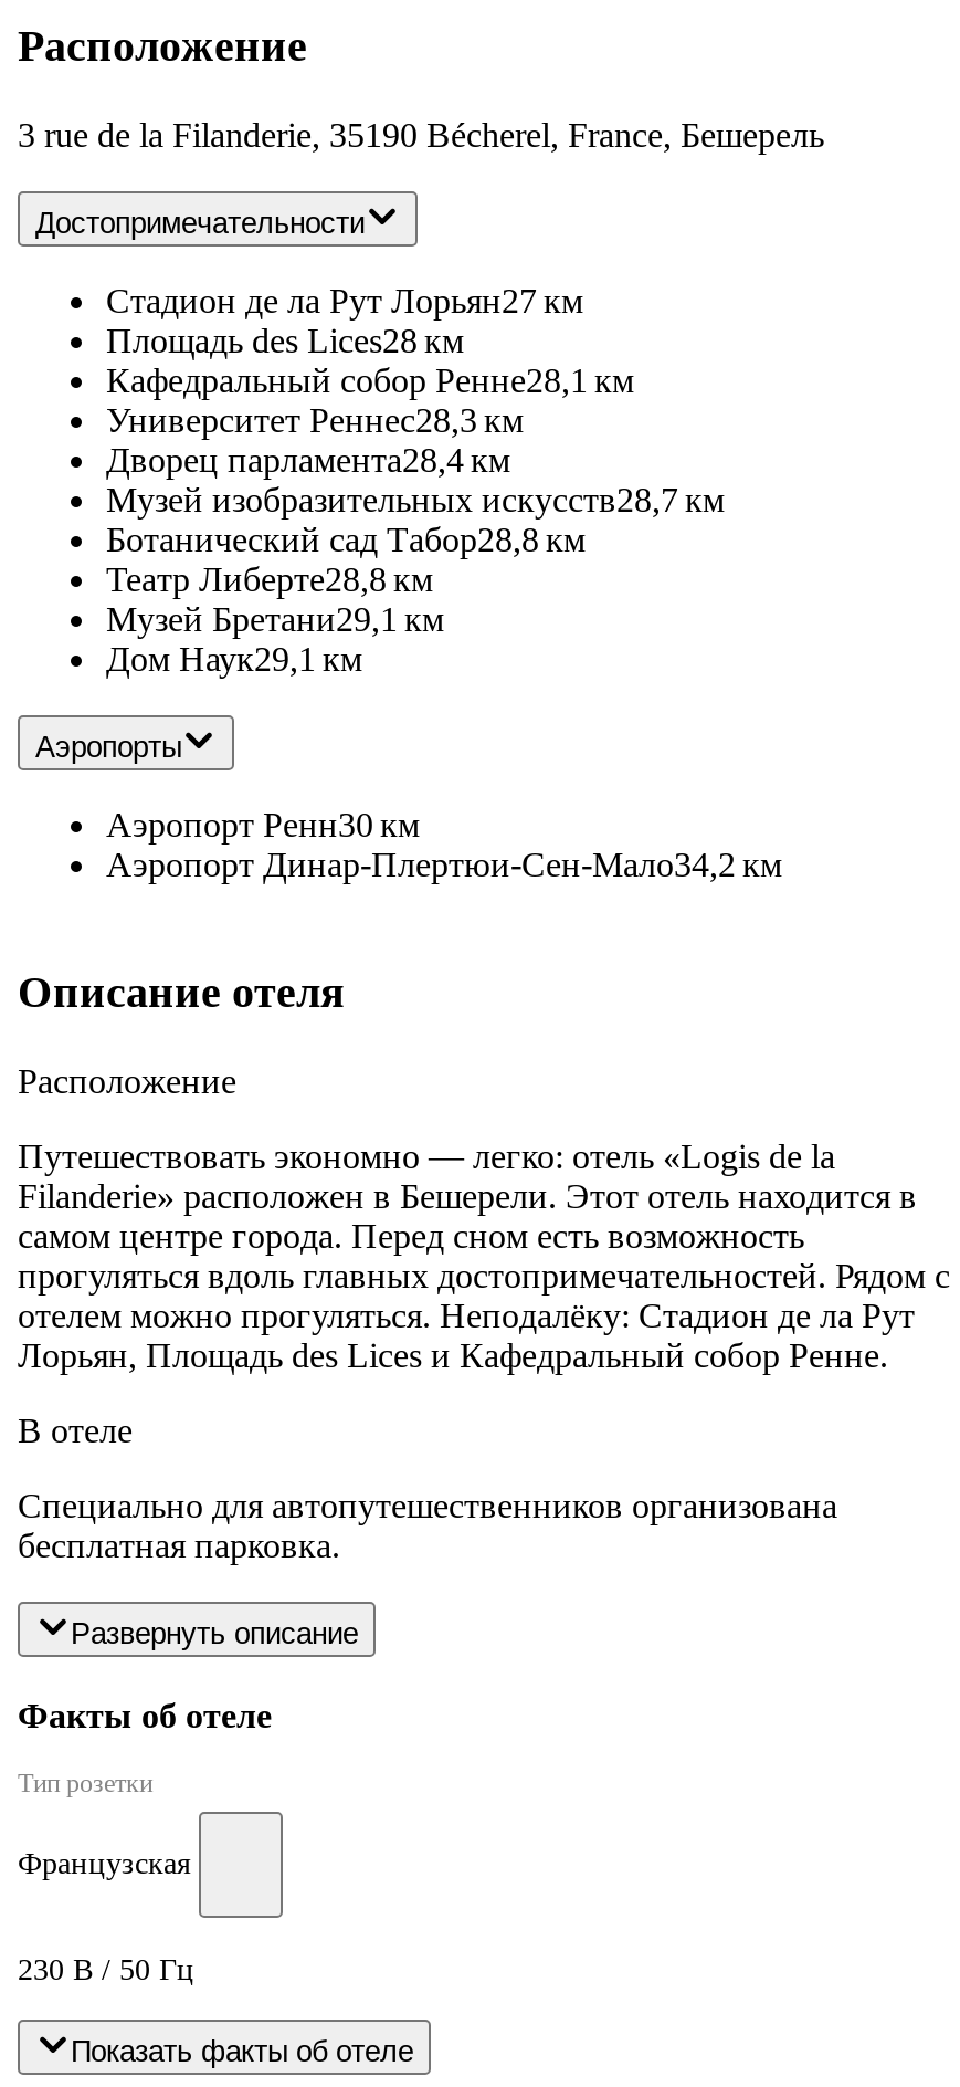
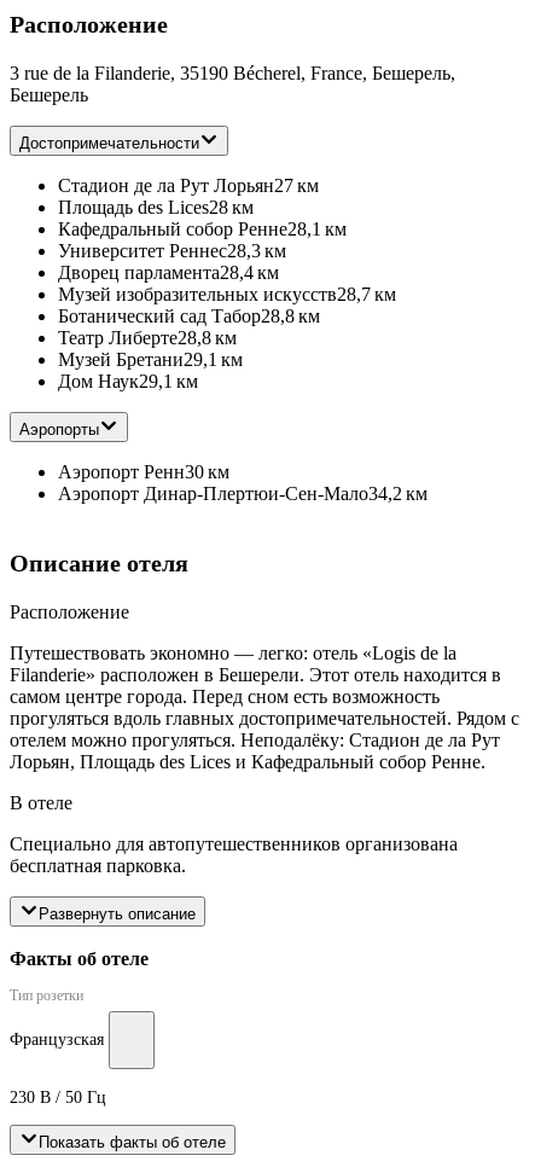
[18,115,824,153] 3 rue de la Filanderie, 35190 Bécherel, France, Бешерель -> [10,62,455,105] 3 rue de la Filanderie, 35190 Bécherel, France, Бешерель, | Бешерель

